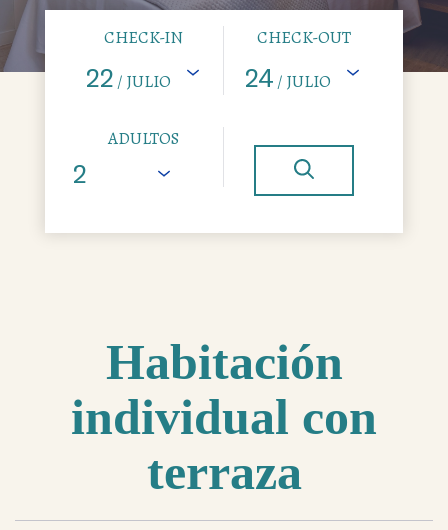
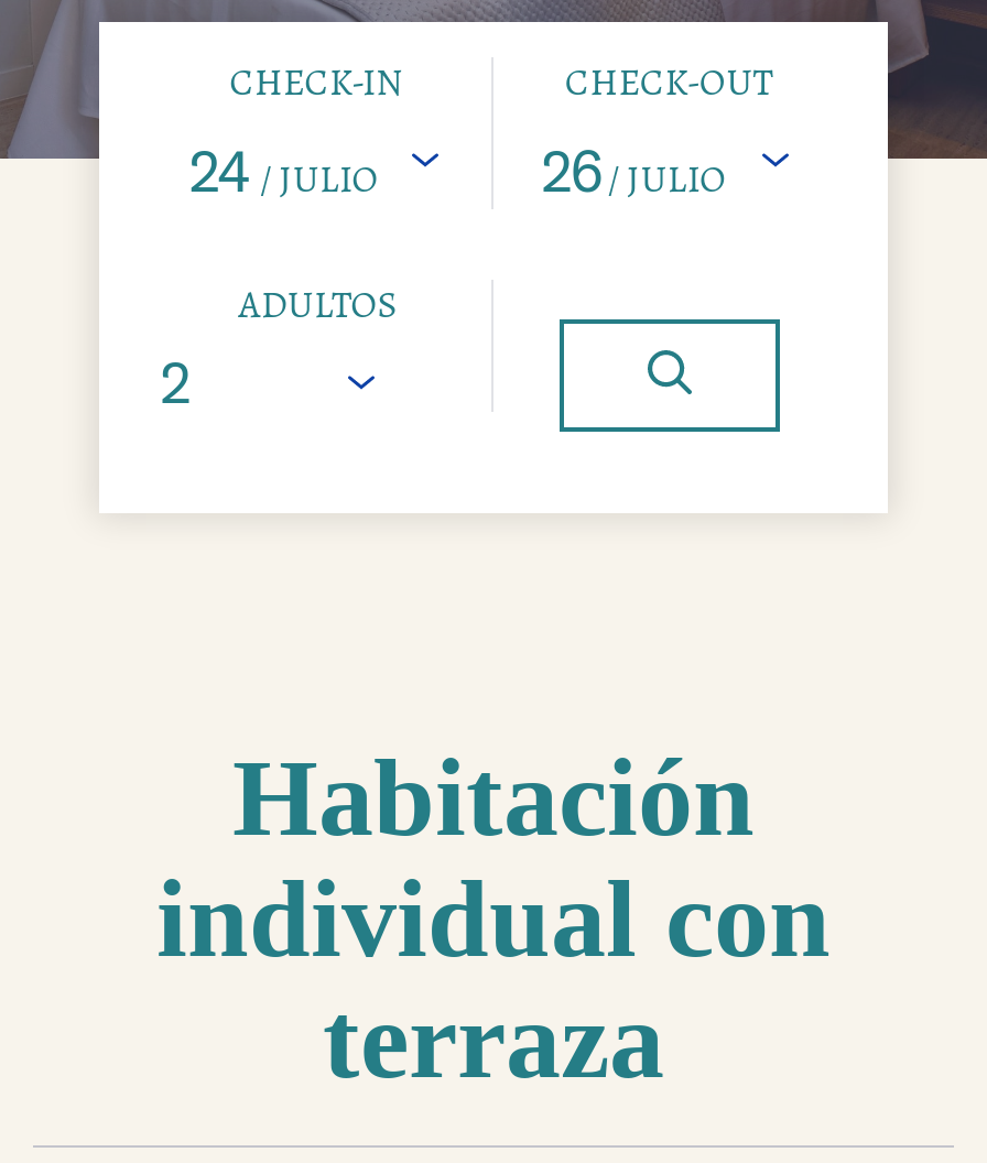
[86,61,171,93] 22 / JULIO -> [189,134,378,205] 24 / JULIO
[245,61,331,93] 24 / JULIO -> [542,134,727,205] 26 / JULIO

